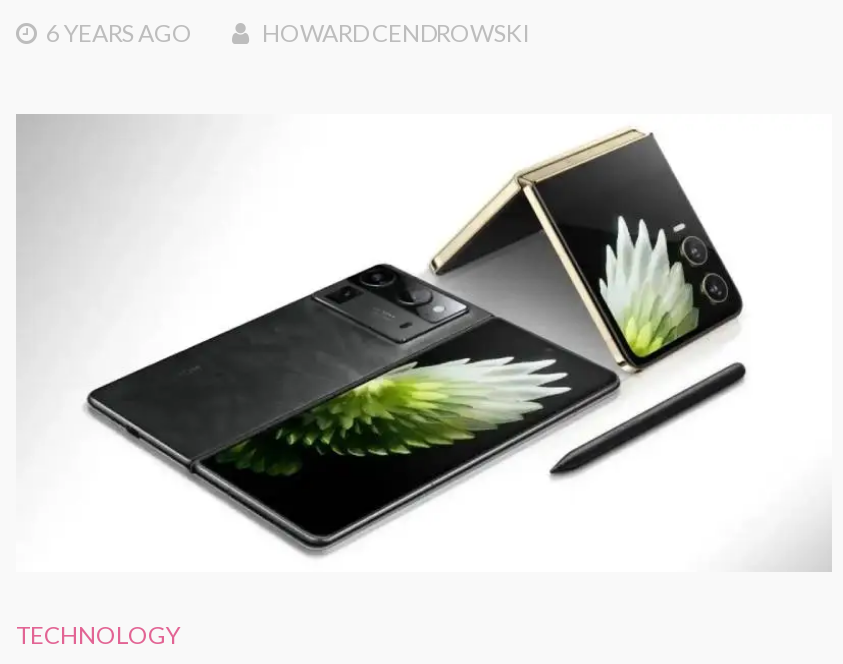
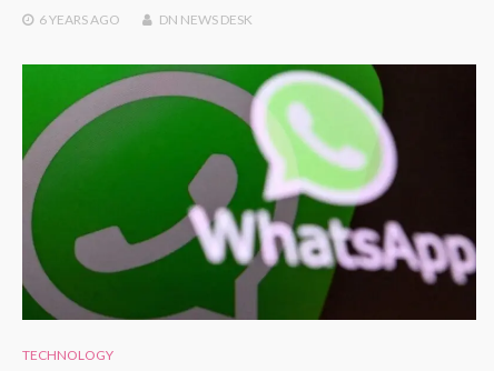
[262,17,528,47] HOWARD CENDROWSKI -> [159,12,253,28] DN NEWS DESK
[16,112,832,572] [image] -> [21,63,477,321] [image]

